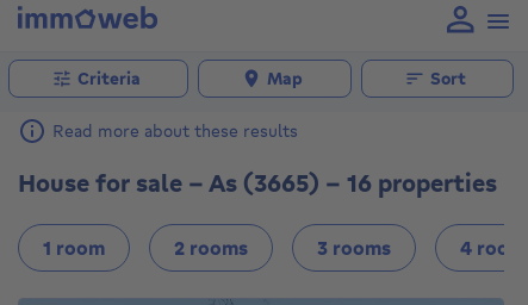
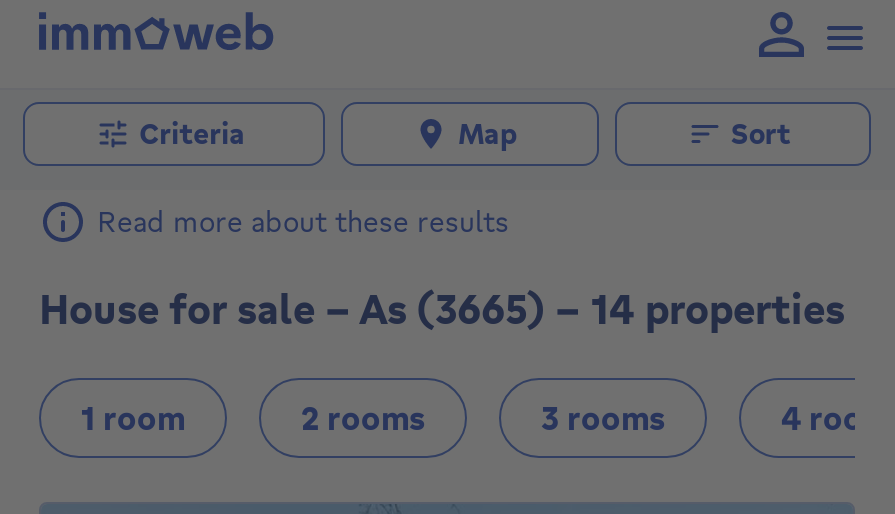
[18,167,497,199] House for sale - As (3665) - 16 properties -> [39,282,845,336] House for sale - As (3665) - 14 properties

